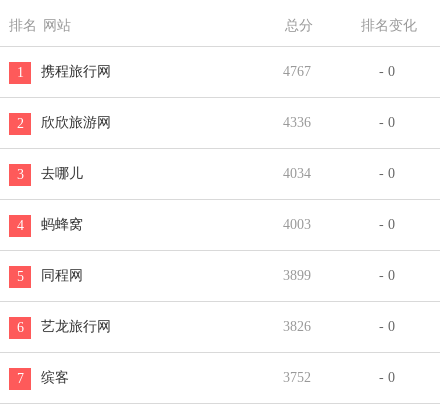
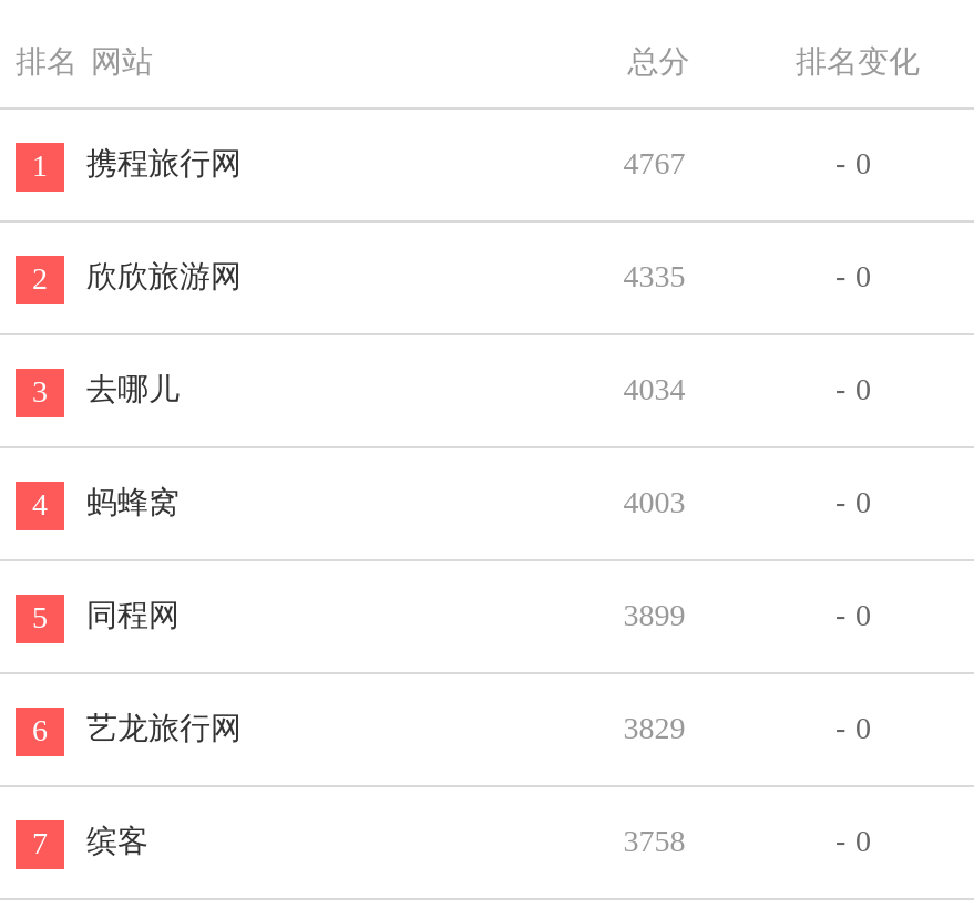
[283,115,311,130] 4336 -> [623,260,685,293] 4335
[283,319,311,334] 3826 -> [623,712,685,745] 3829
[283,370,311,385] 3752 -> [623,824,685,858] 3758

